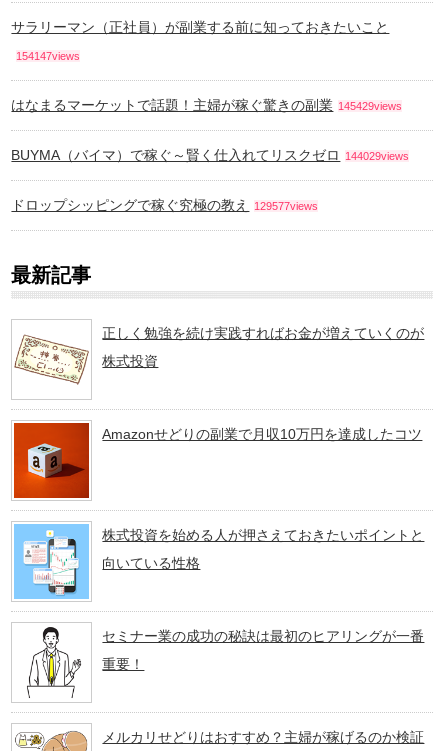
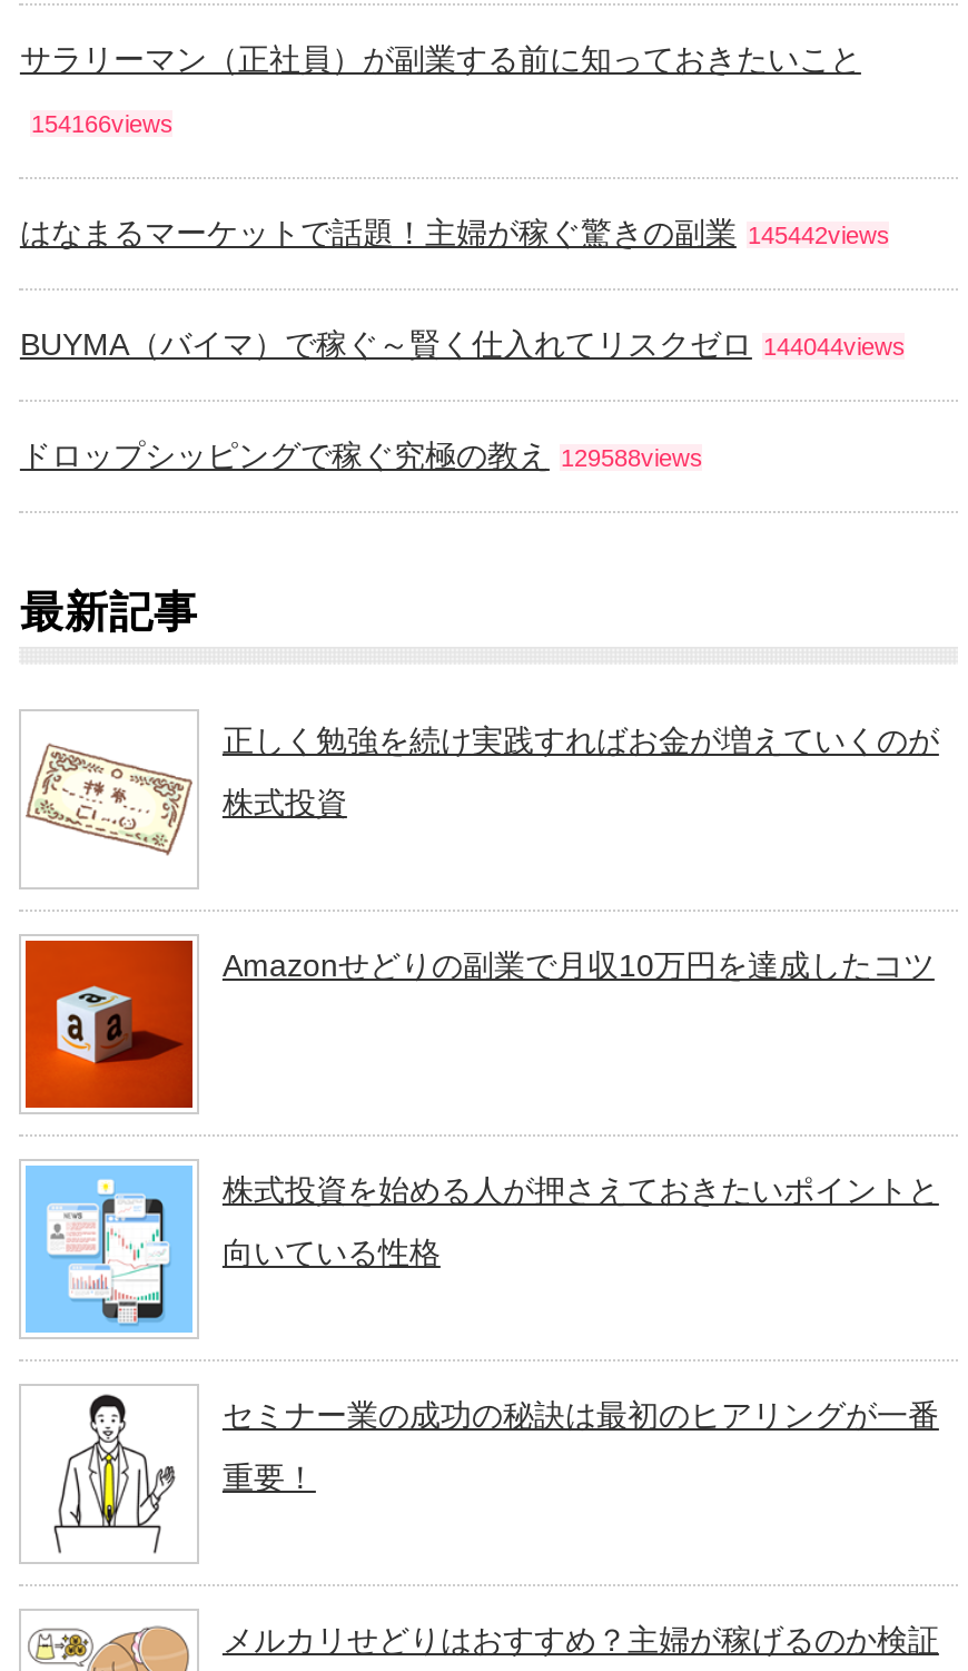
[16,50,80,62] 154147views -> [31,110,173,137] 154166views
[11,97,402,113] はなまるマーケットで話題！主婦が稼ぐ驚きの副業 145429views -> [20,215,890,251] はなまるマーケットで話題！主婦が稼ぐ驚きの副業 145442views
[11,147,409,163] BUYMA（バイマ）で稼ぐ～賢く仕入れてリスクゼロ 144029views -> [20,326,905,362] BUYMA（バイマ）で稼ぐ～賢く仕入れてリスクゼロ 144044views
[11,197,318,213] ドロップシッピングで稼ぐ究極の教え 129577views -> [20,438,703,473] ドロップシッピングで稼ぐ究極の教え 129588views

